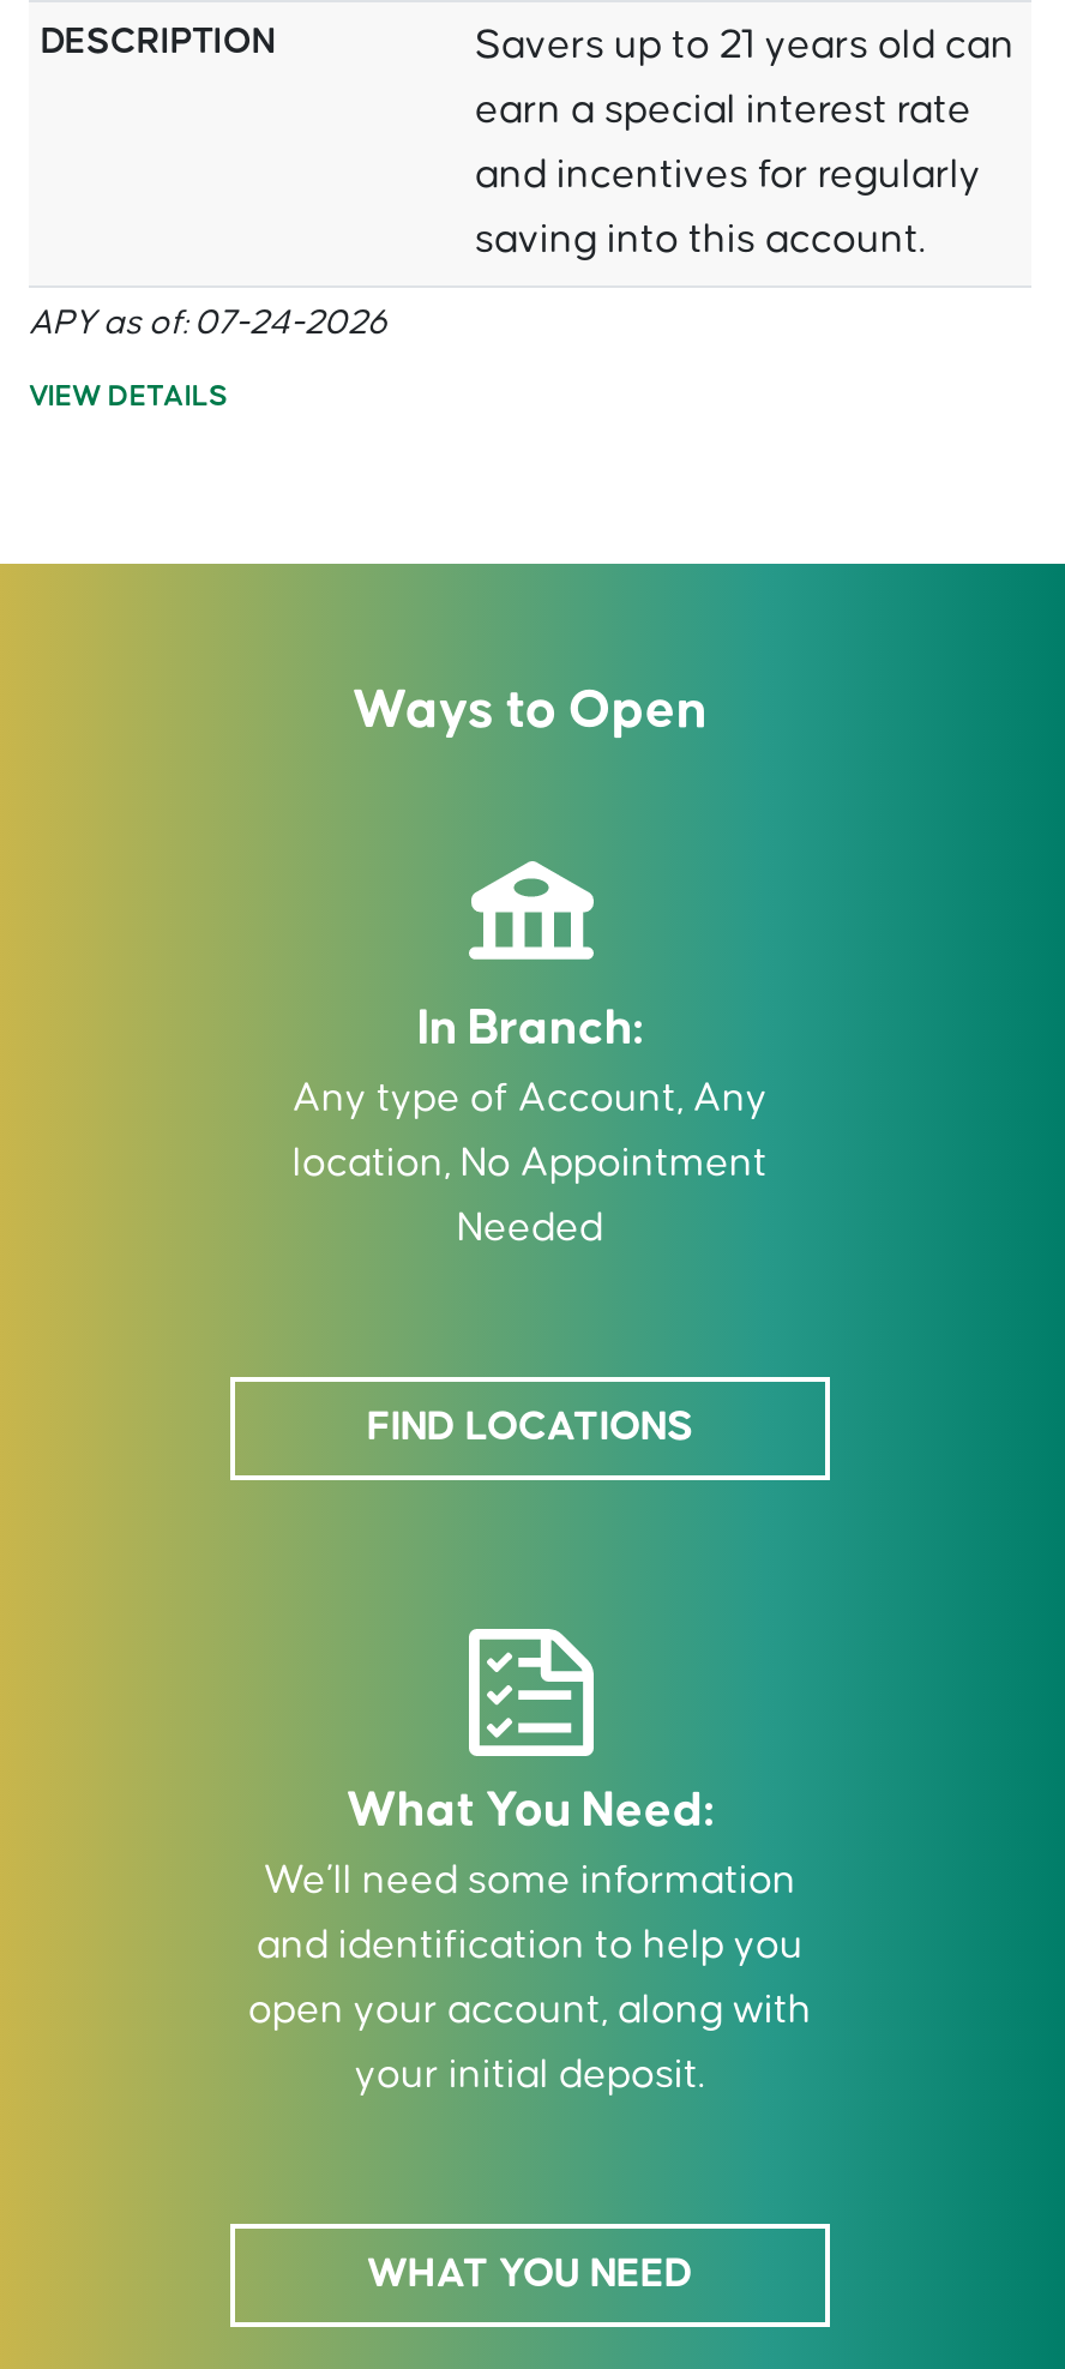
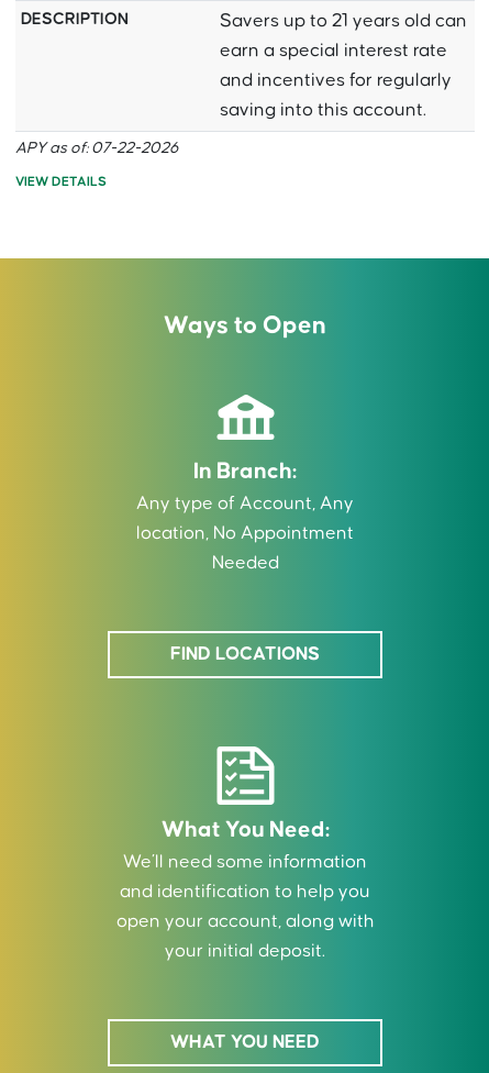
[29,308,386,342] APY as of: 07-24-2026 -> [15,141,178,157] APY as of: 07-22-2026

